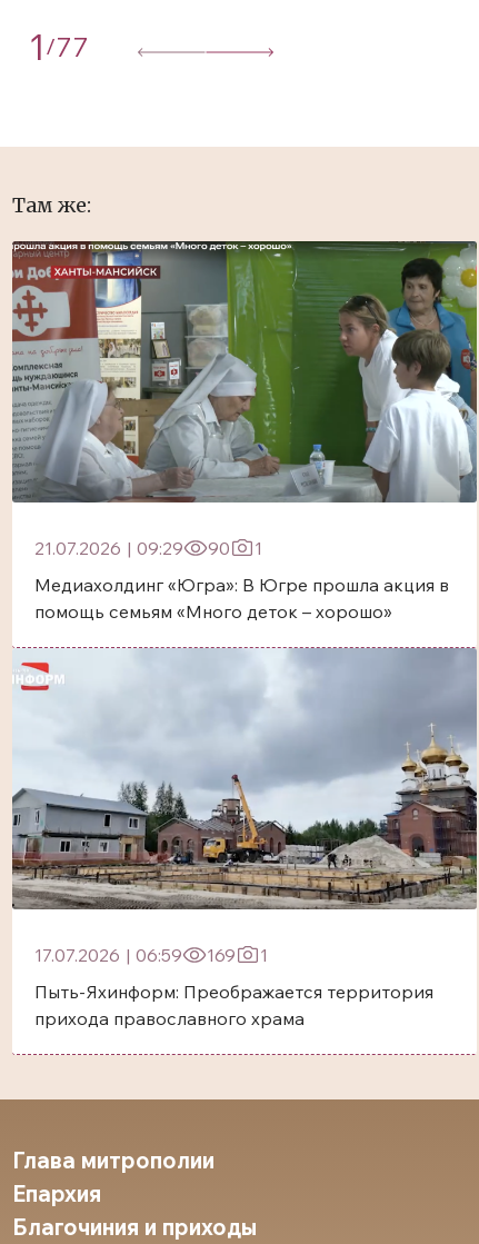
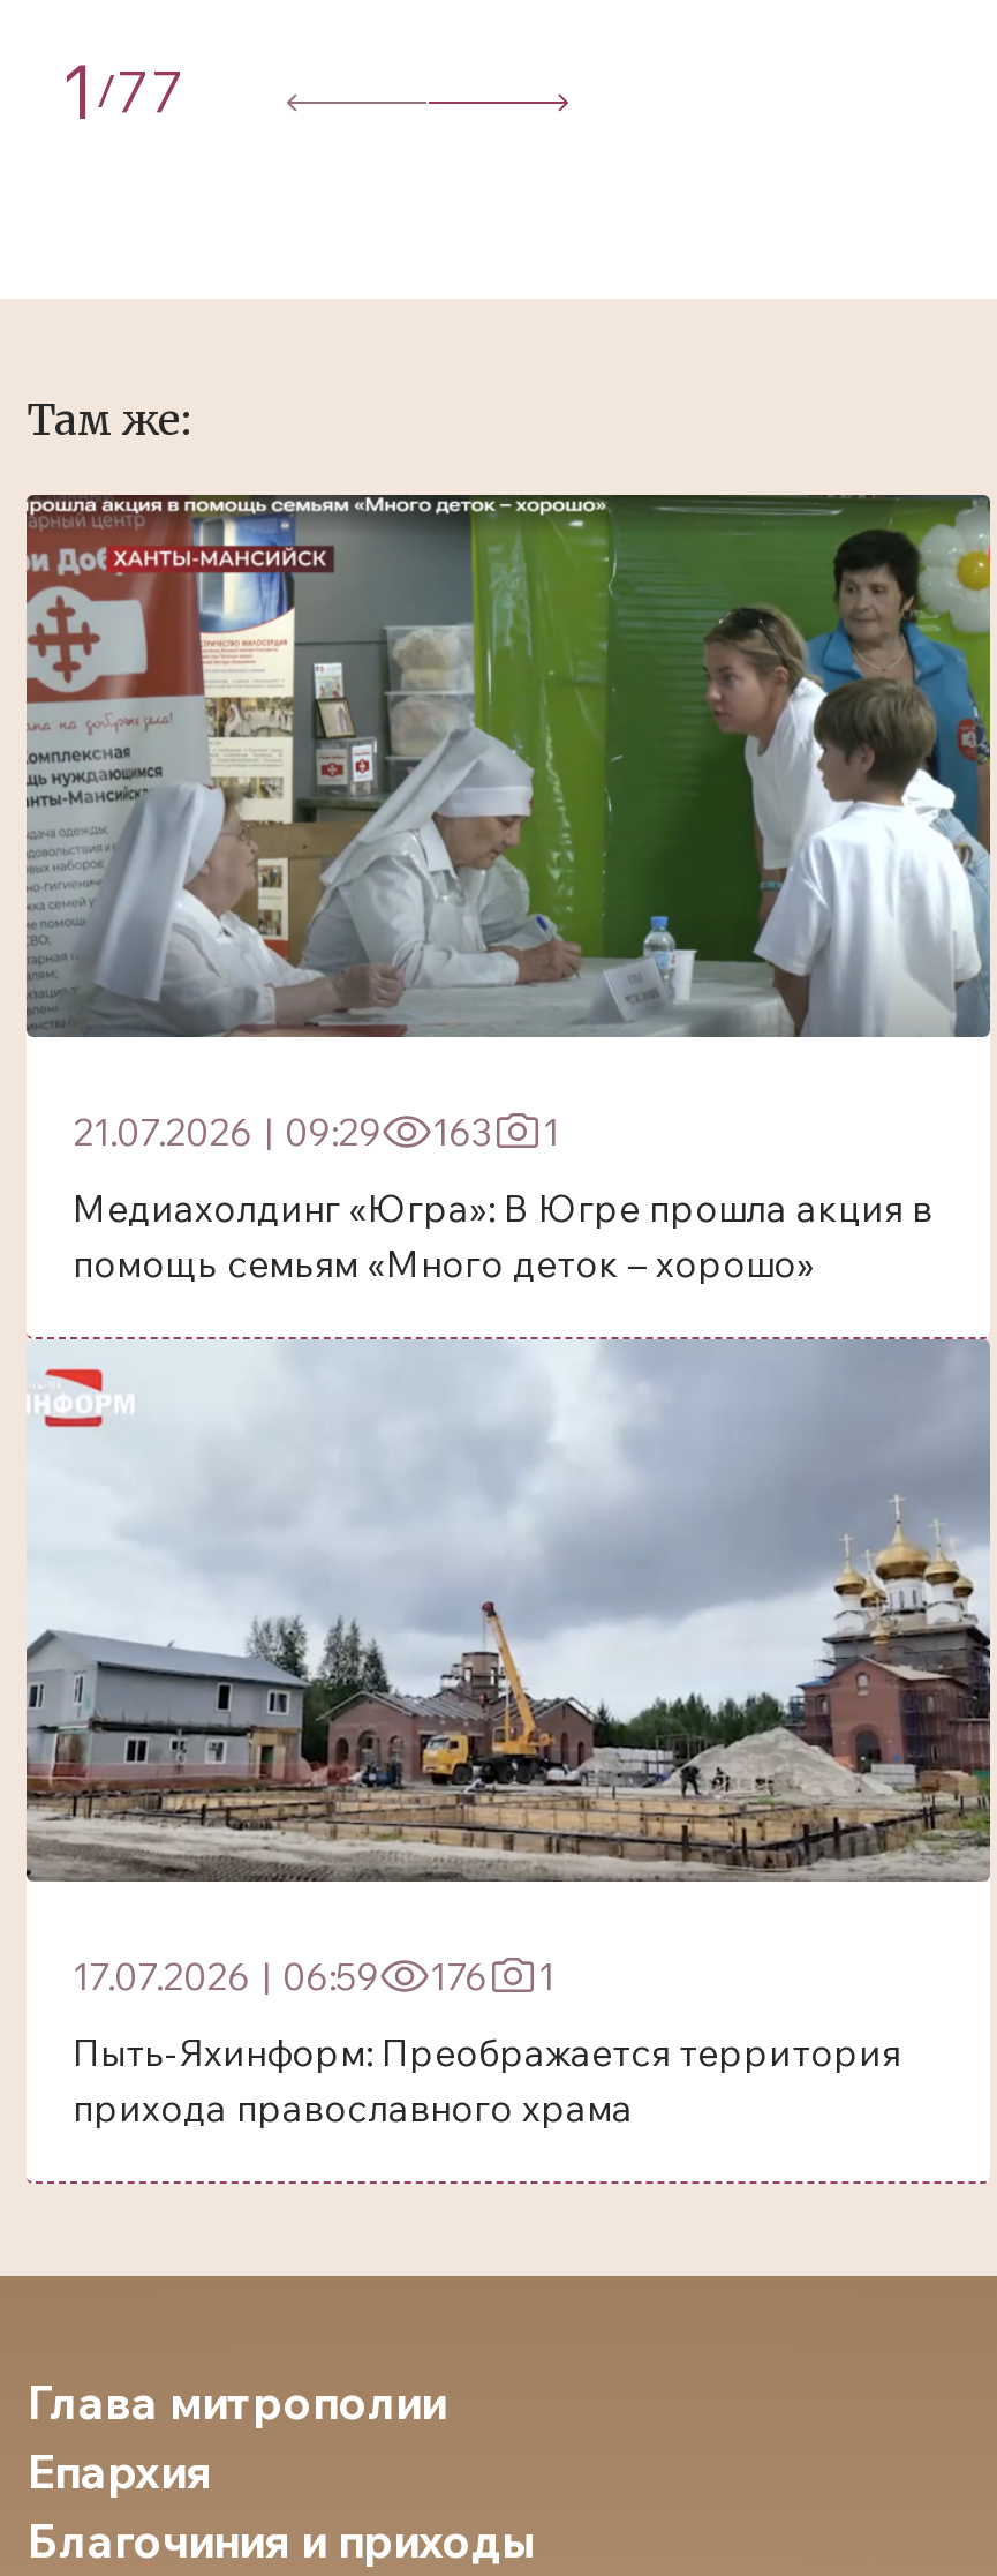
[208,537,230,559] 90 -> [432,1109,492,1155] 163
[207,944,236,966] 169 -> [430,1953,488,1999] 176

